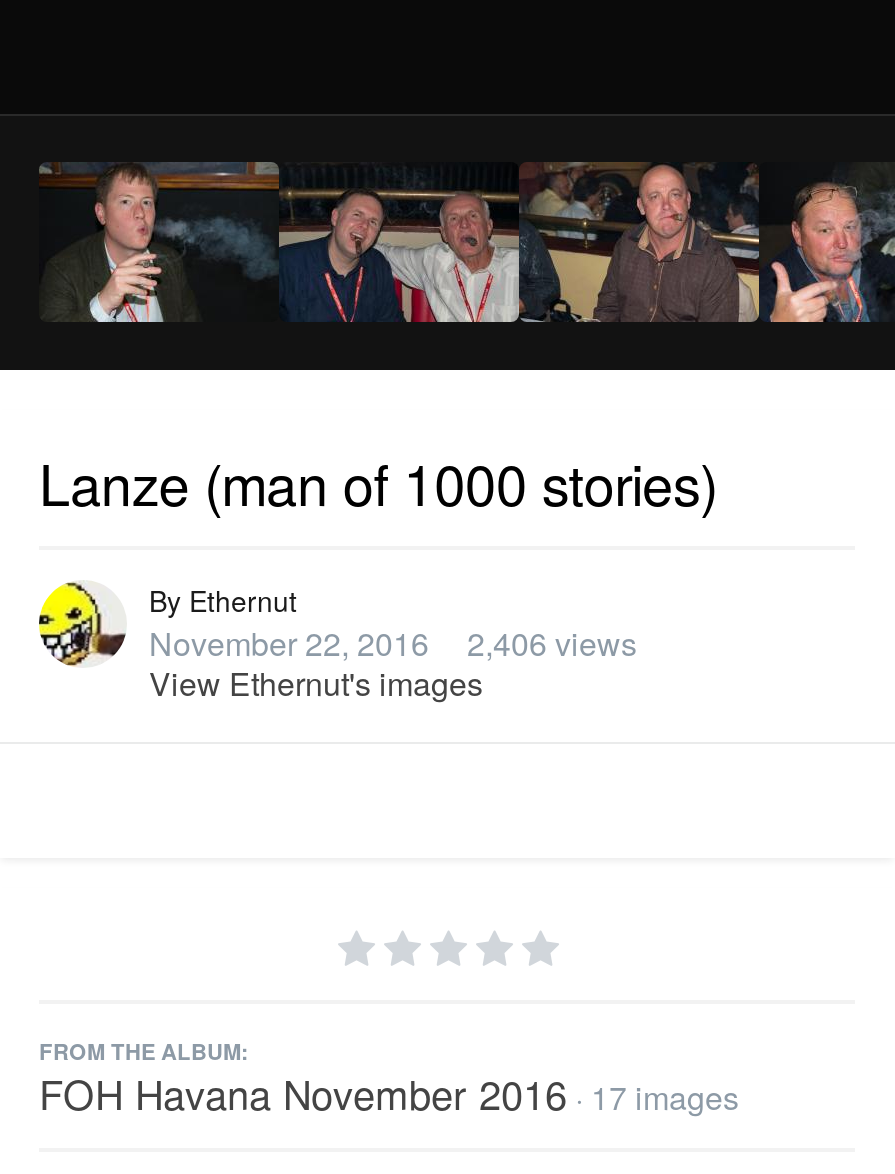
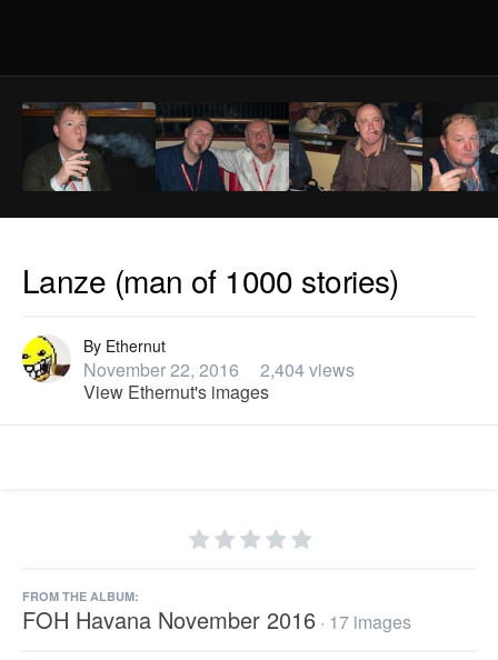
[149,620,637,666] November 22, 2016 2,406 views -> [83,357,355,382] November 22, 2016 2,404 views

